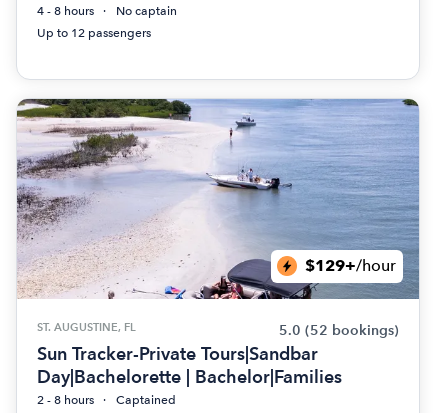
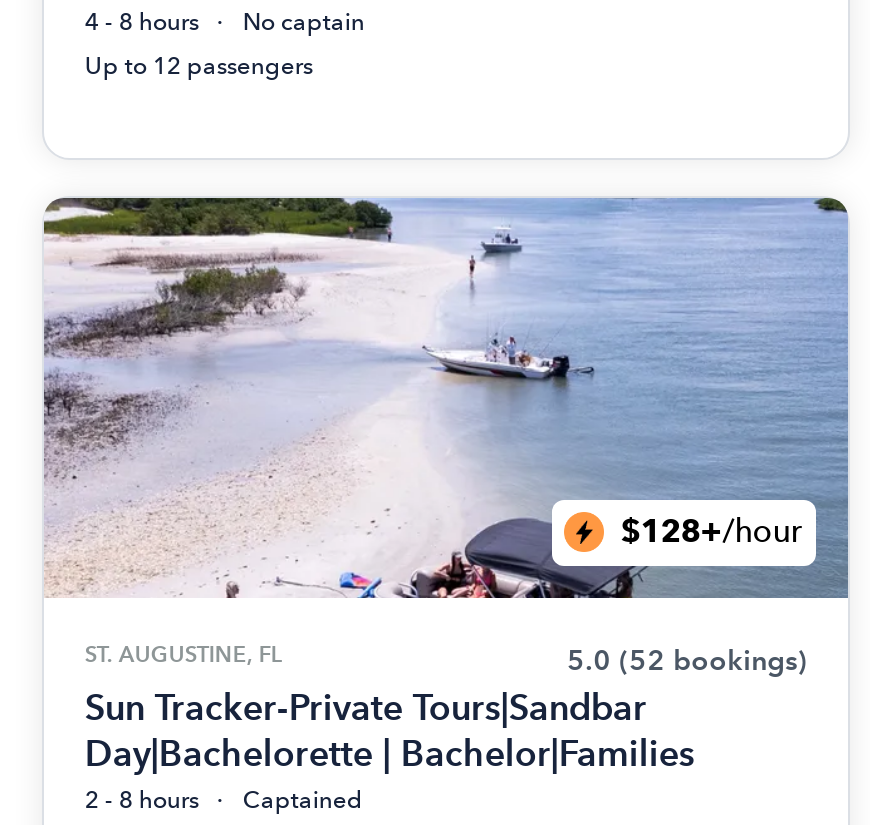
[305,256,396,275] $129+/hour -> [620,513,802,551] $128+/hour

